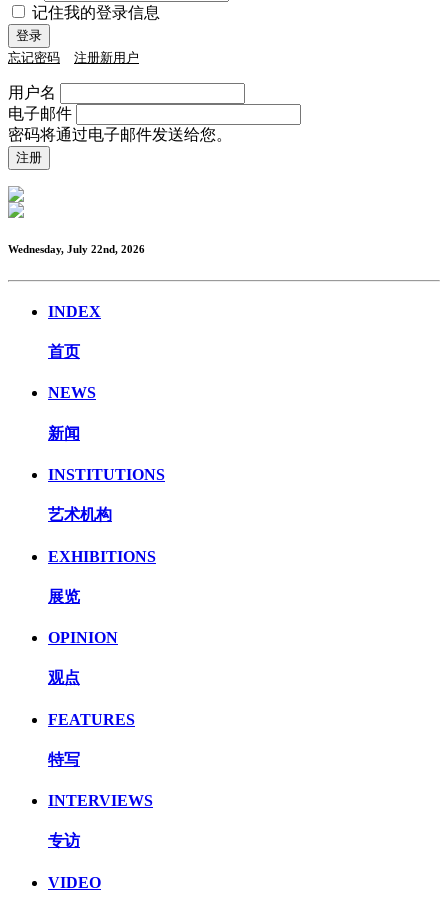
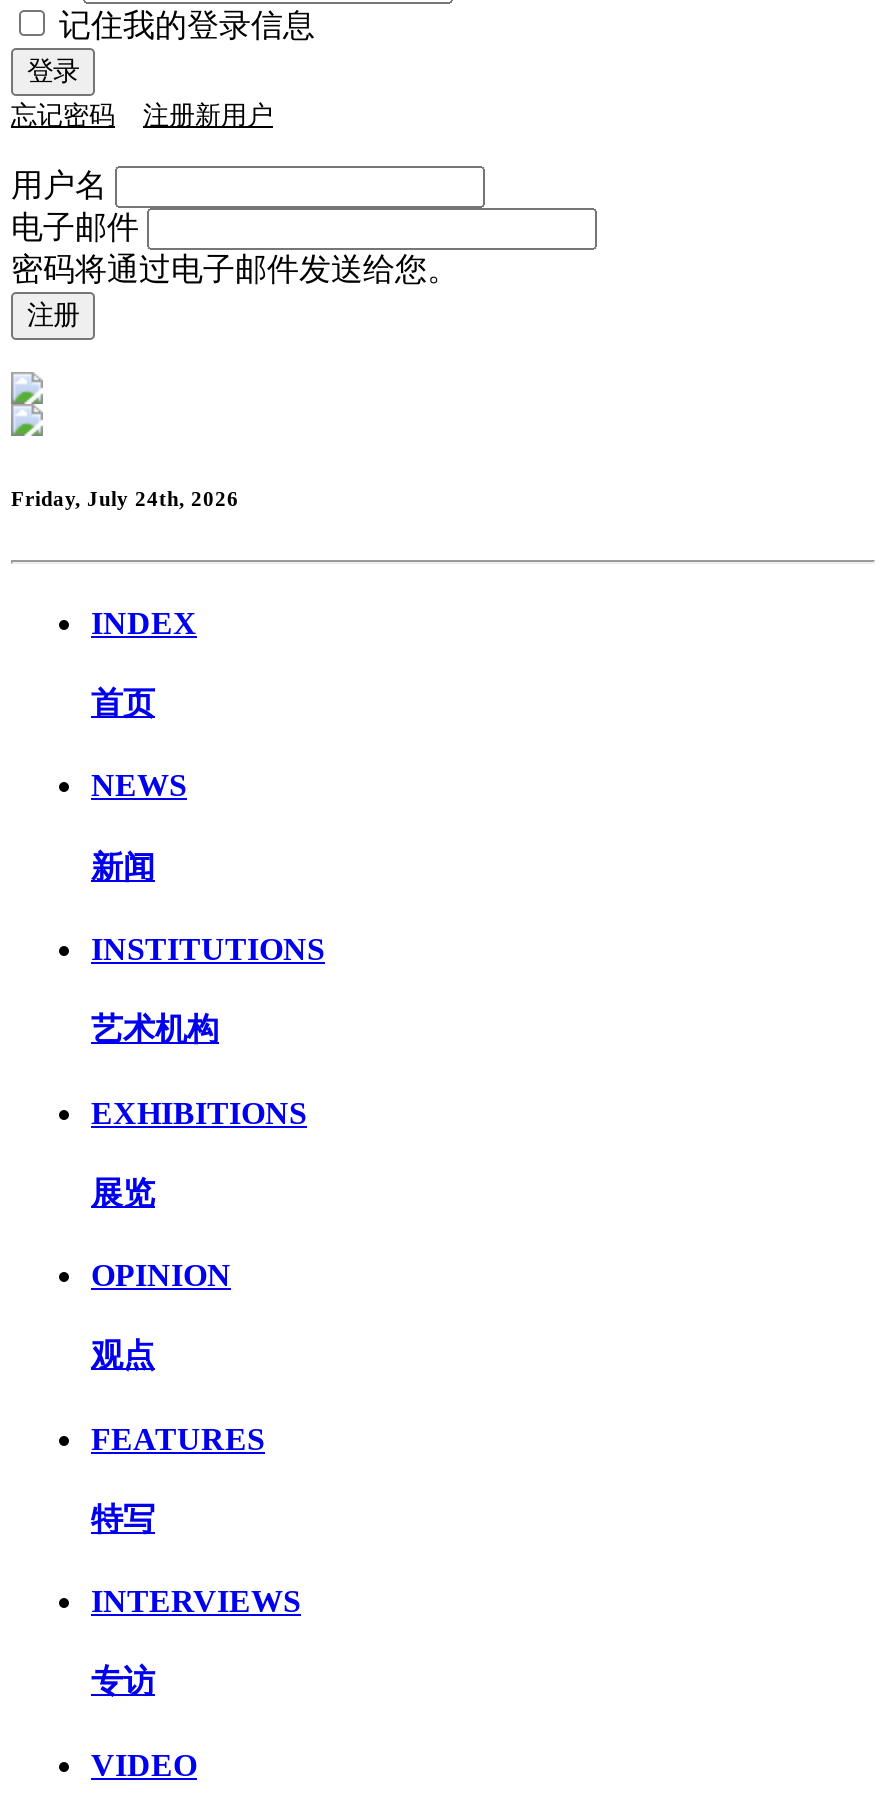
[8,243,145,255] Wednesday, July 22nd, 2026 -> [11,485,239,509] Friday, July 24th, 2026

